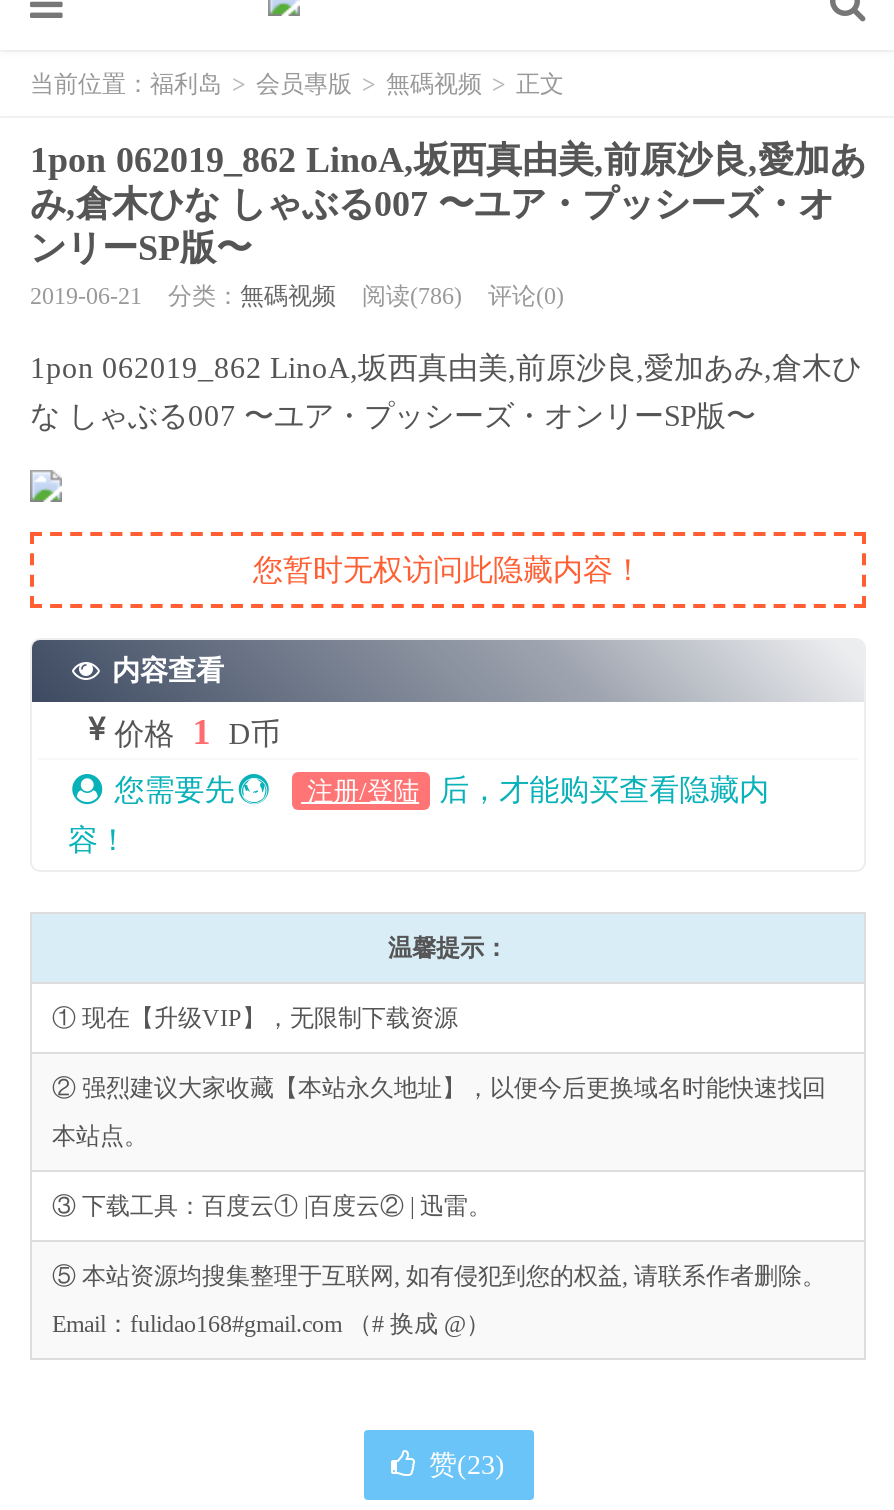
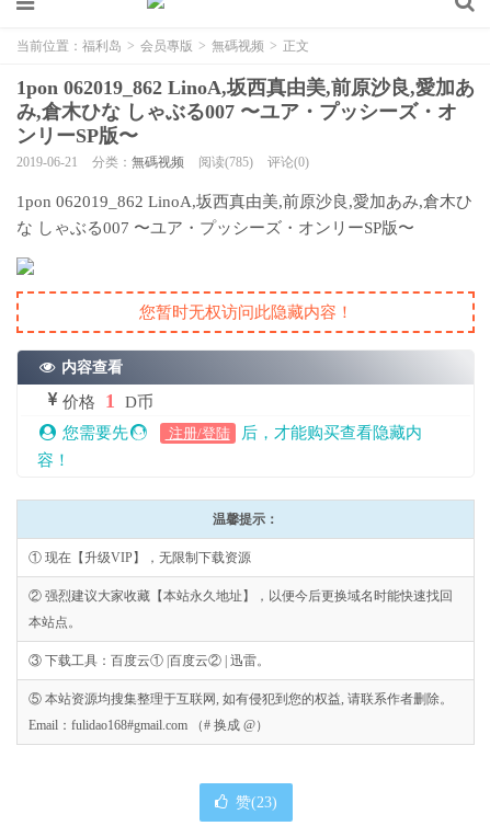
[362,282,462,310] 阅读(786) -> [198,154,253,170] 阅读(785)

